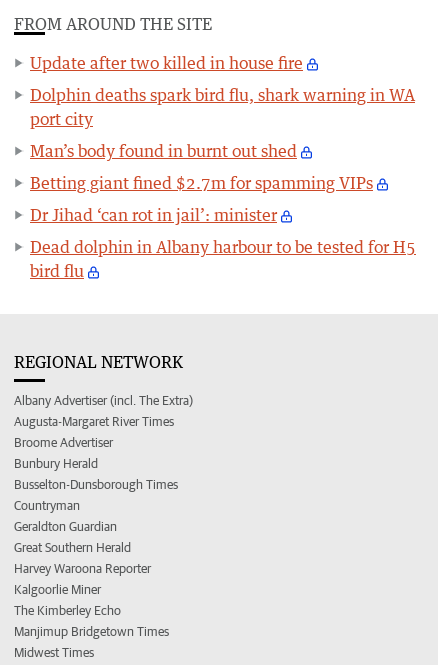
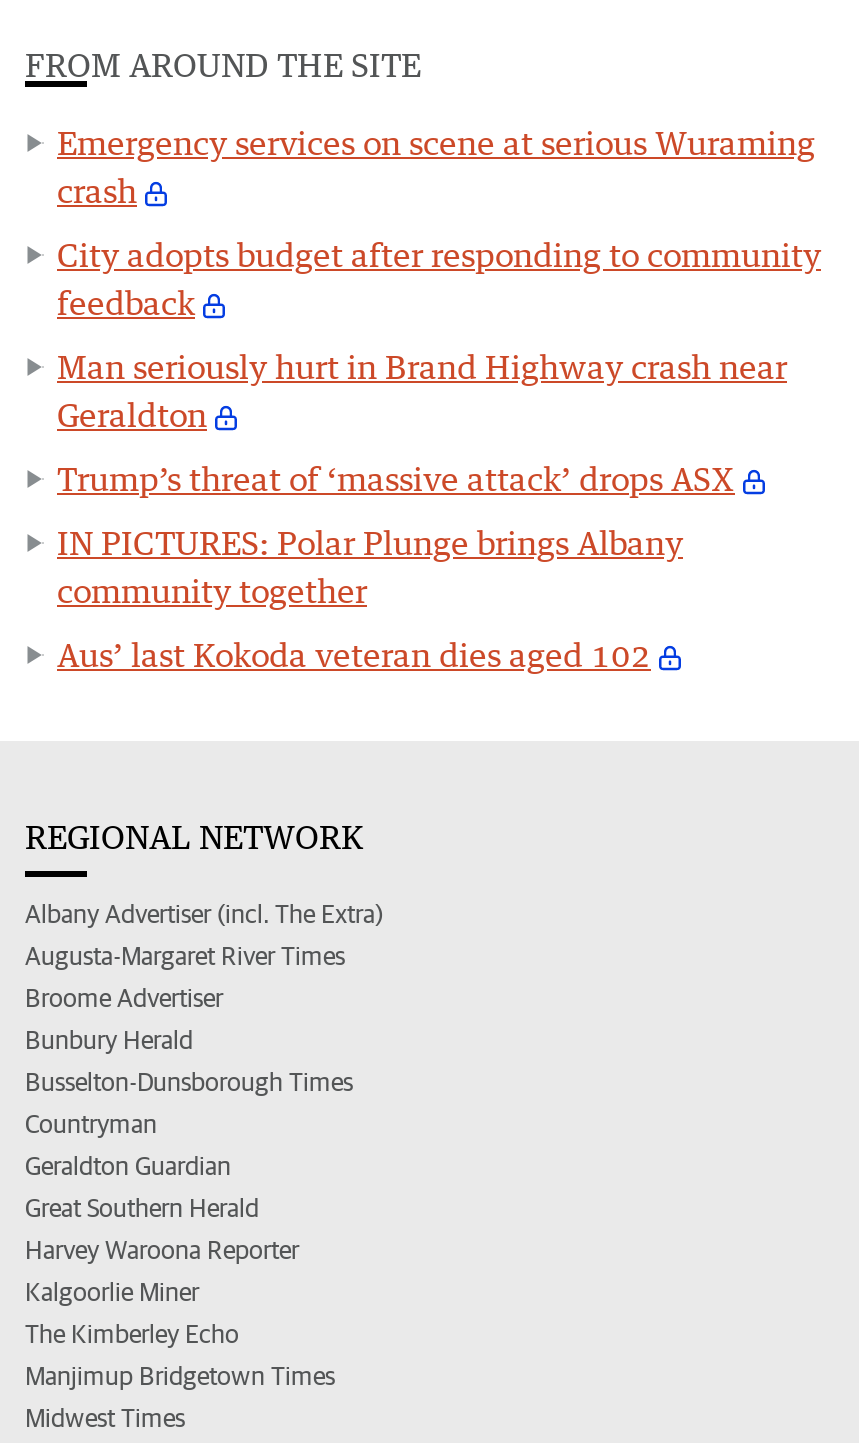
[30,53,303,73] Update after two killed in house fire -> [57,124,815,212] Emergency services on scene at serious Wuraming | crash
[30,85,415,129] Dolphin deaths spark bird flu, shark warning in WA | port city -> [57,236,821,324] City adopts budget after responding to community | feedback
[30,141,297,161] Man’s body found in burnt out shed -> [57,348,787,436] Man seriously hurt in Brand Highway crash near | Geraldton
[30,173,373,193] Betting giant fined $2.7m for spamming VIPs -> [57,460,735,500] Trump’s threat of ‘massive attack’ drops ASX
[30,205,277,225] Dr Jihad ‘can rot in jail’: minister -> [57,524,683,612] IN PICTURES: Polar Plunge brings Albany | community together
[30,237,416,281] Dead dolphin in Albany harbour to be tested for H5 | bird flu -> [57,636,651,676] Aus’ last Kokoda veteran dies aged 102

